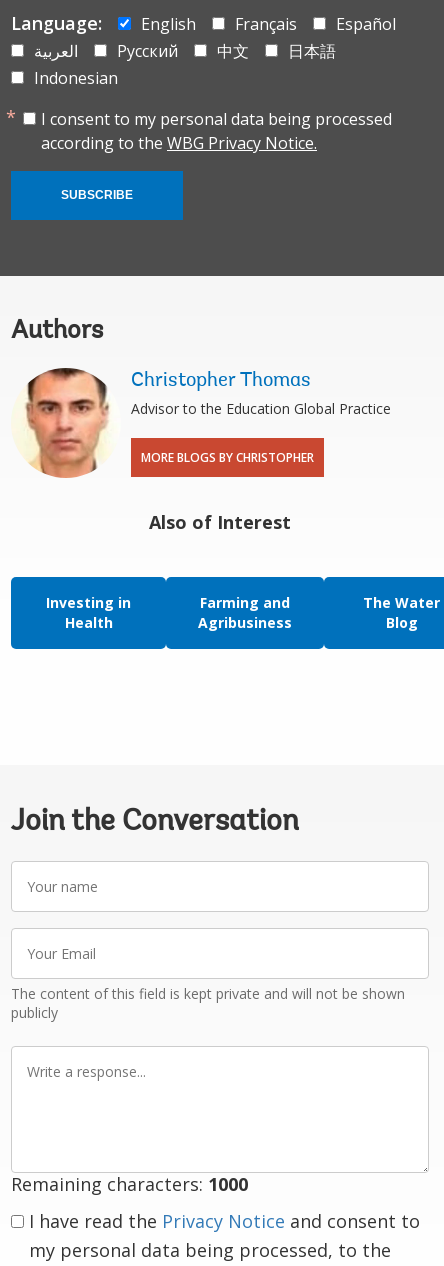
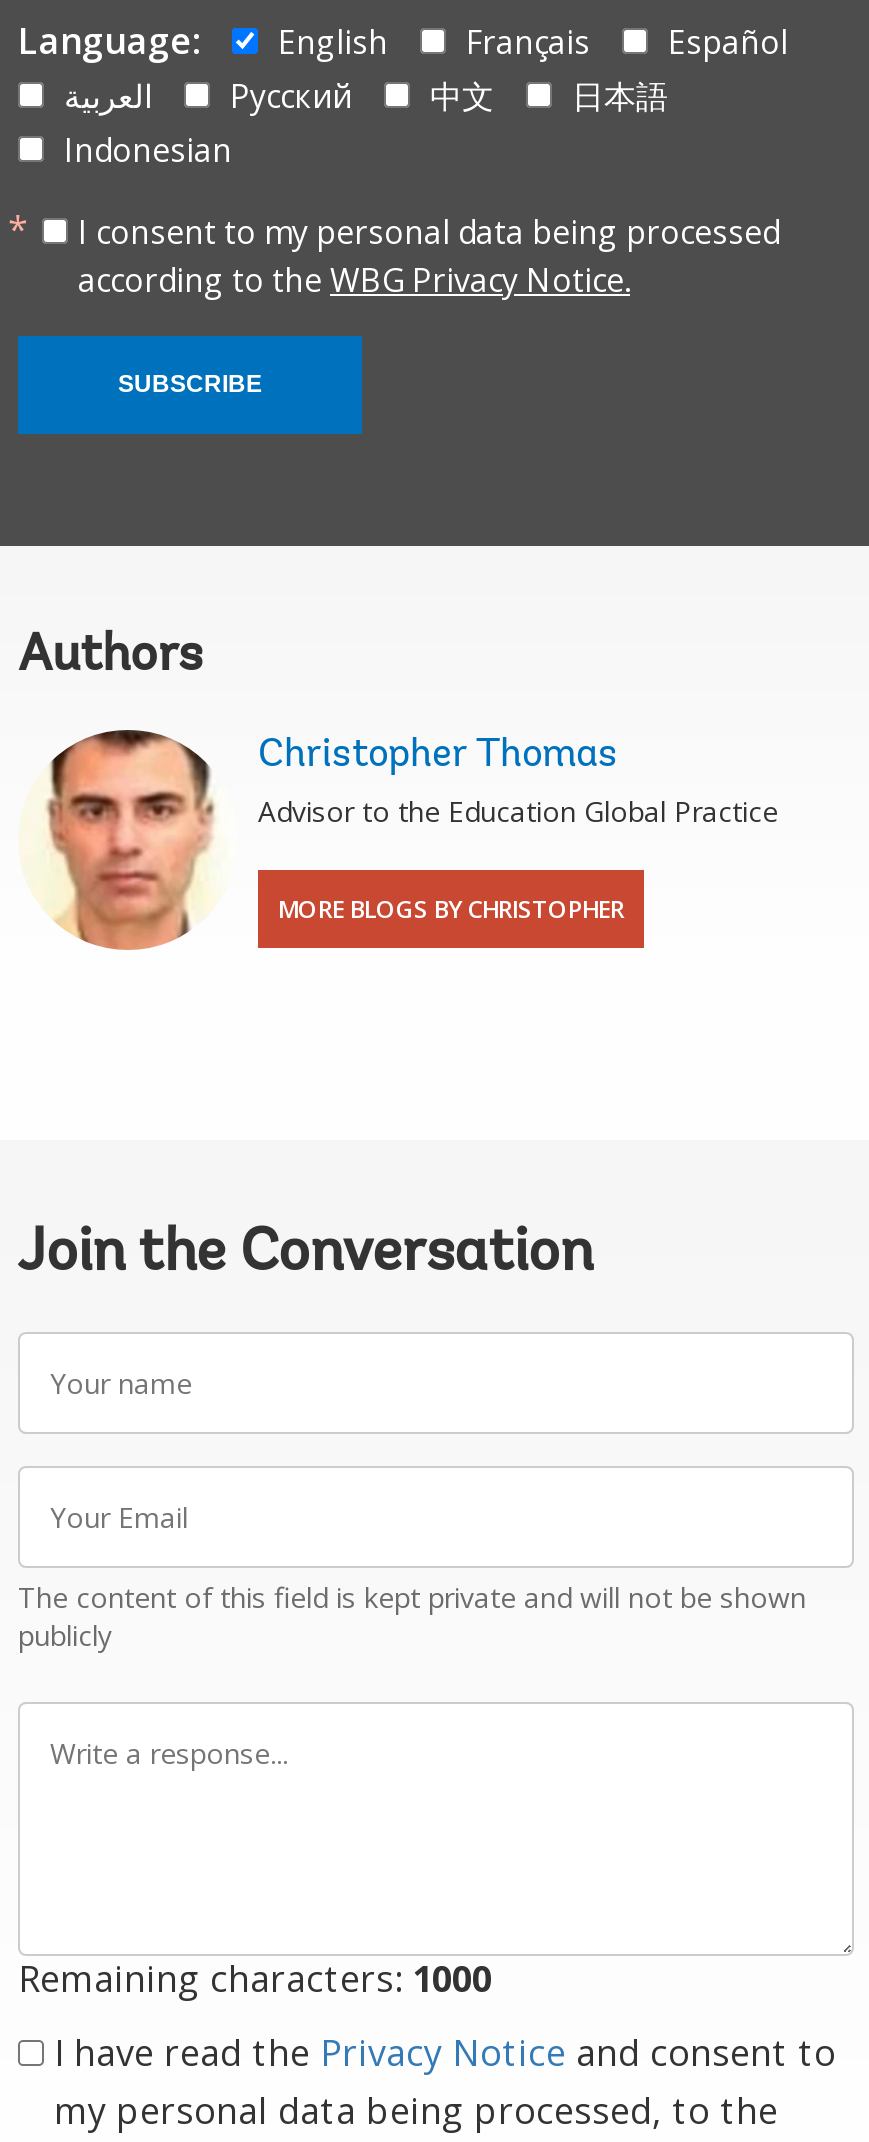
[10,510,441,650] [image] | Also of Interest | Investing in | Health -> none
[198,593,292,632] Farming and | Agribusiness -> none
[363,593,440,632] The Water | Blog -> none

